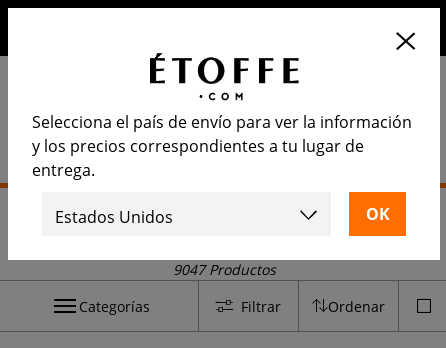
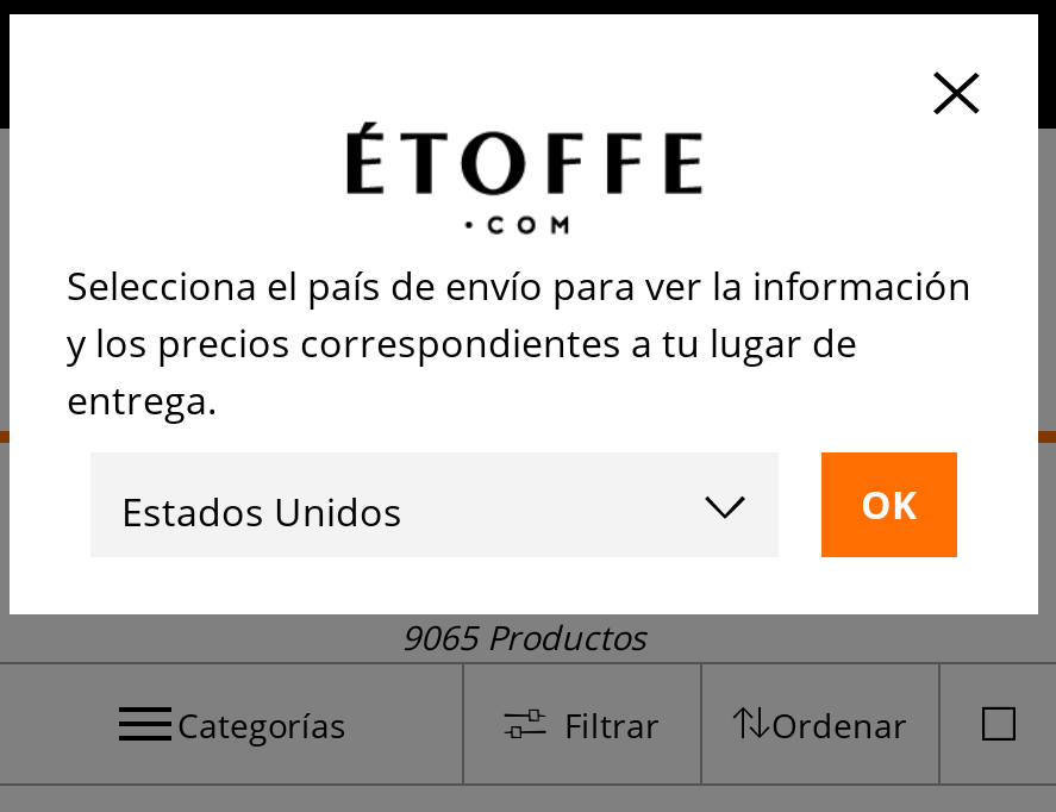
[172,260,275,279] 9047 Productos -> [401,614,646,660] 9065 Productos

